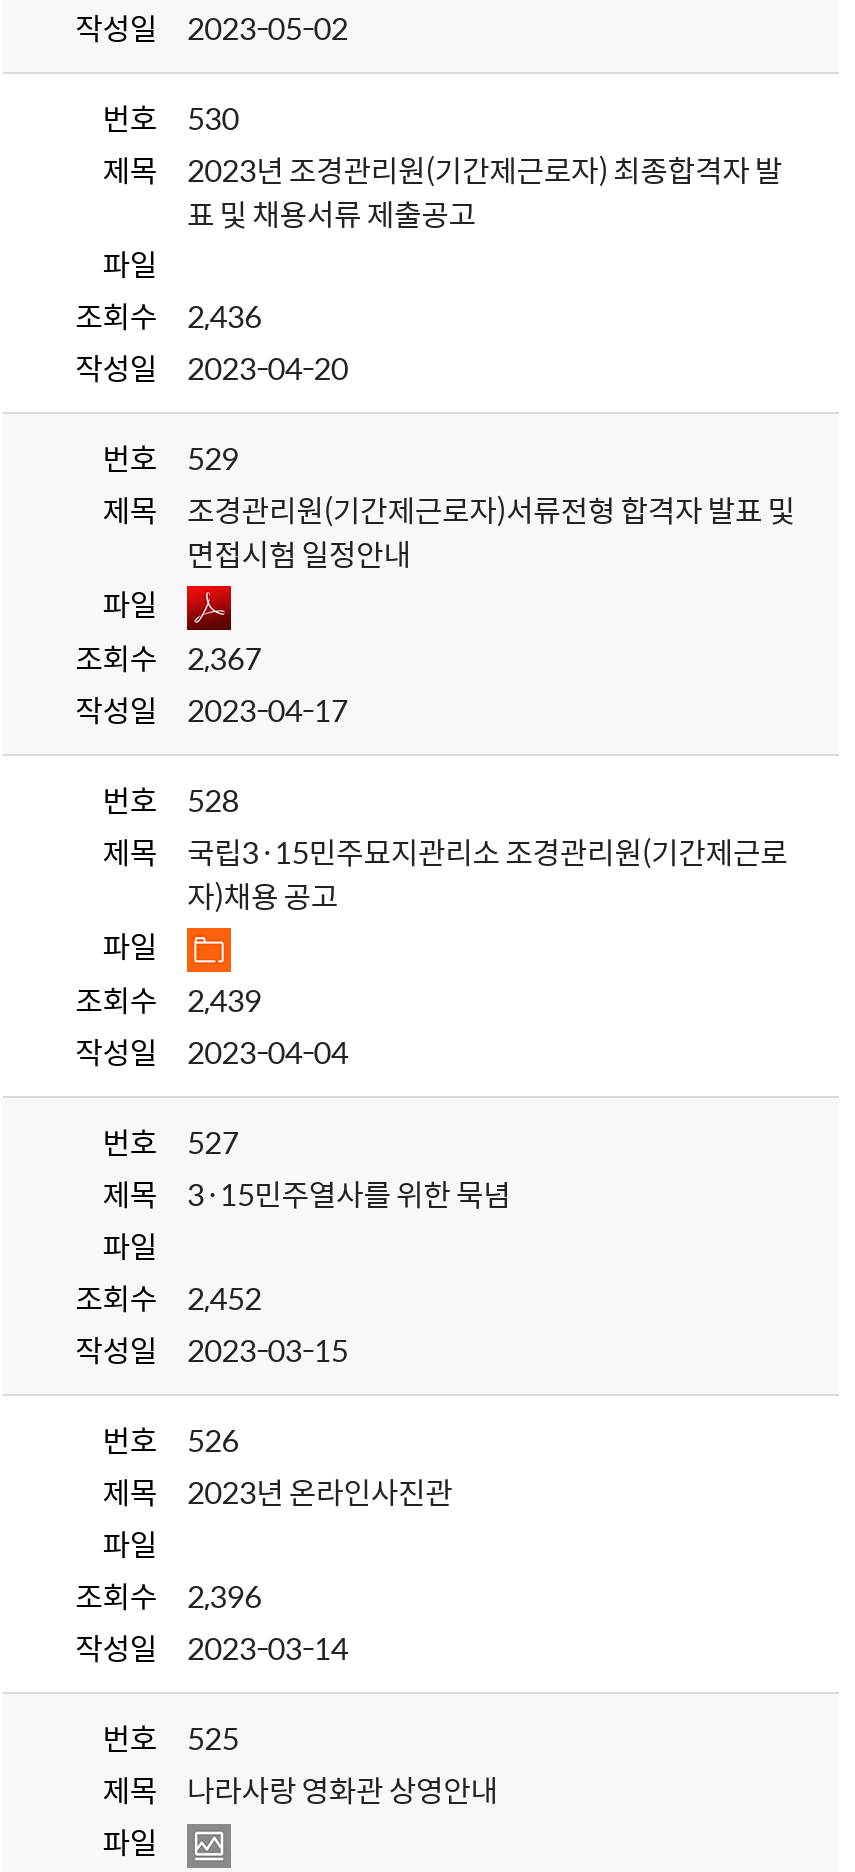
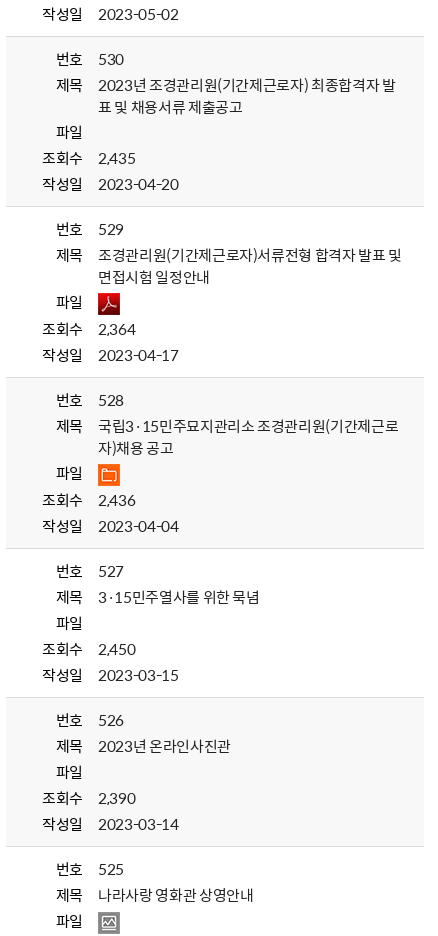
[75,294,261,338] 조회수 2,436 -> [42,147,135,169] 조회수 2,435
[75,636,261,680] 조회수 2,367 -> [42,318,135,340] 조회수 2,364
[75,978,261,1022] 조회수 2,439 -> [42,489,135,511] 조회수 2,436
[75,1276,261,1320] 조회수 2,452 -> [42,638,135,660] 조회수 2,450
[75,1574,261,1618] 조회수 2,396 -> [42,787,135,809] 조회수 2,390

